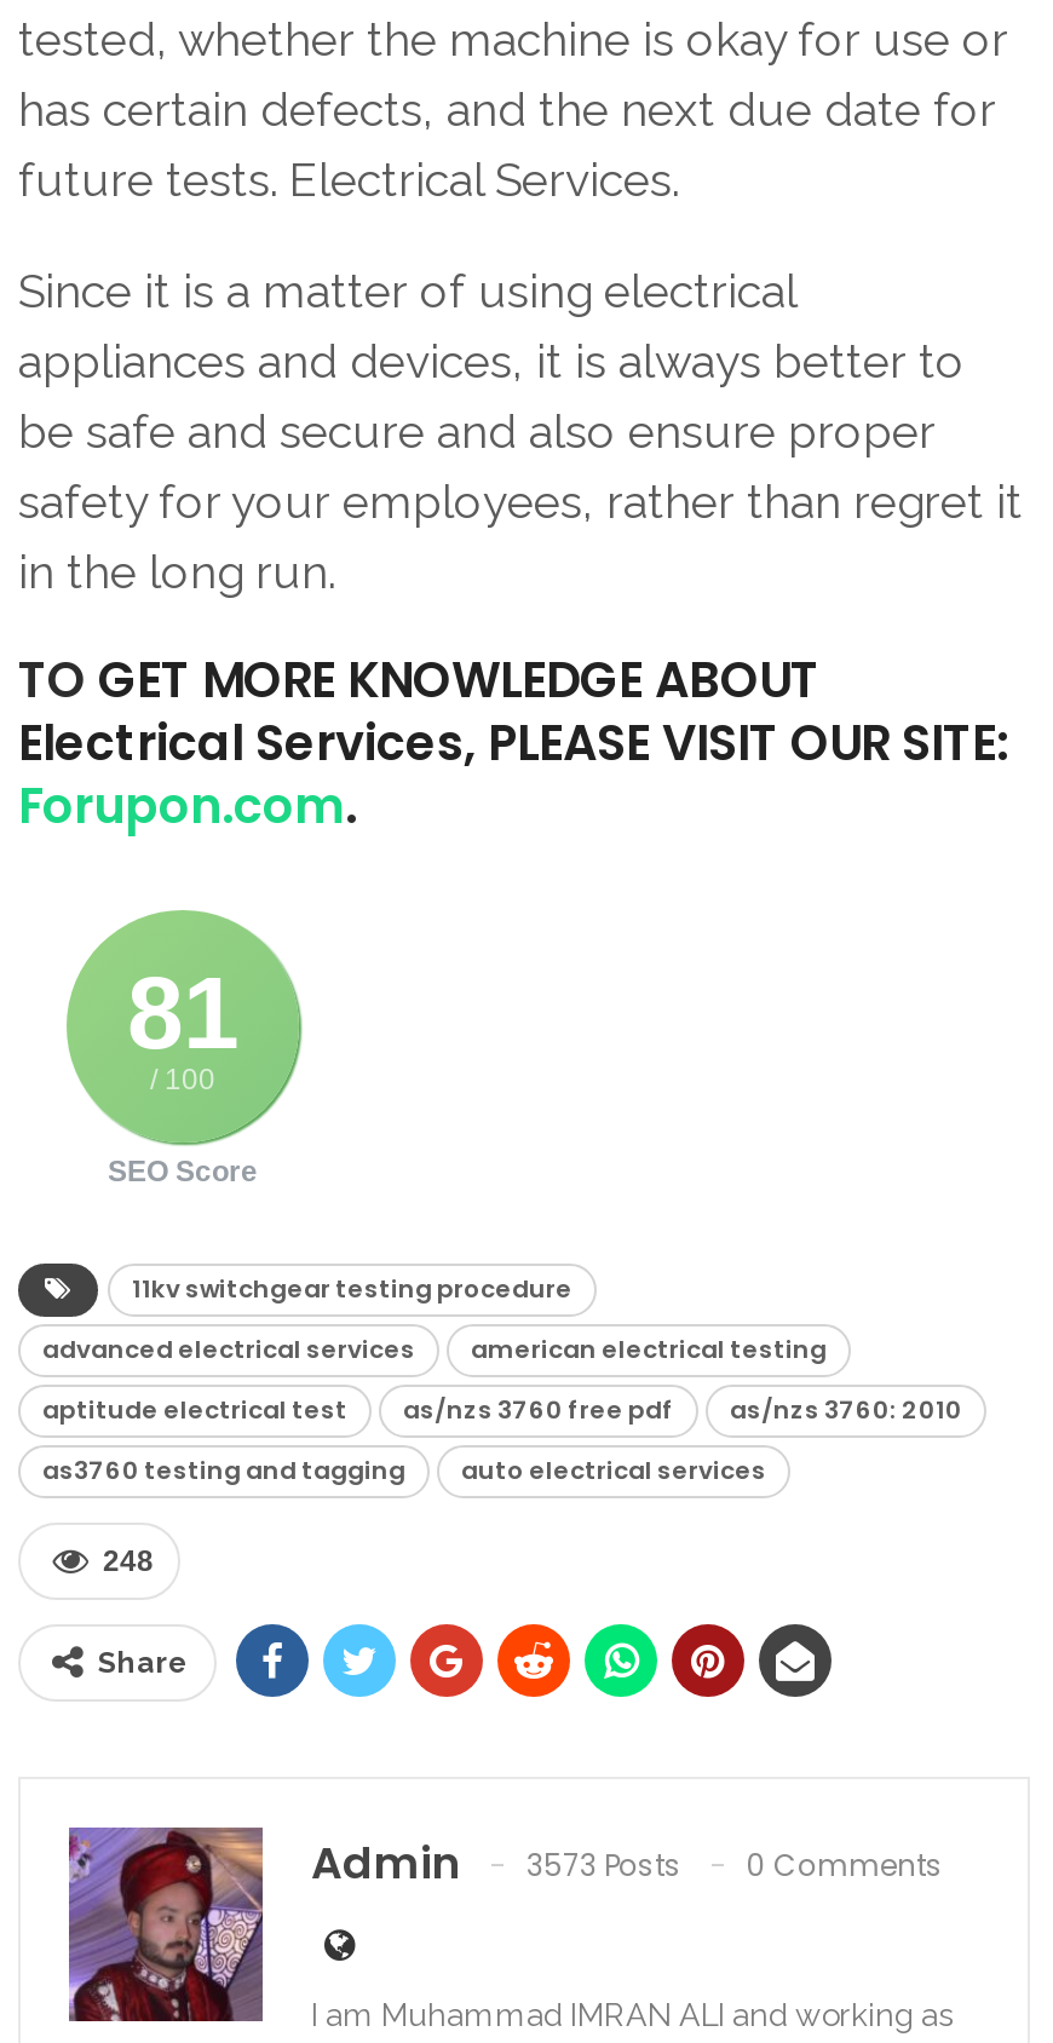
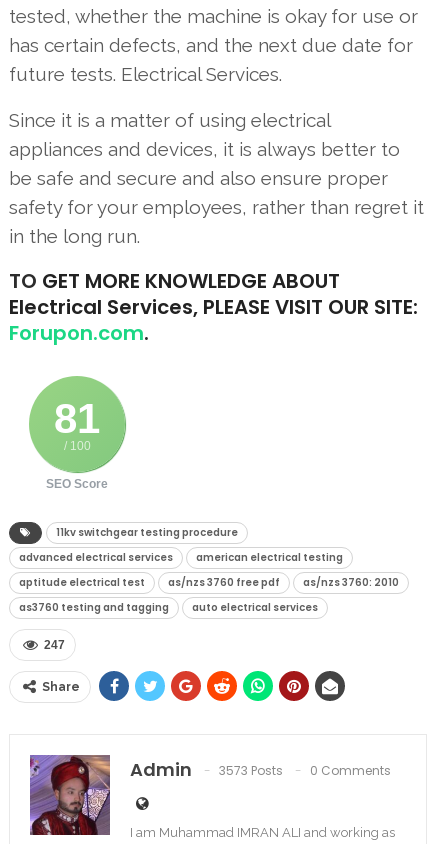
[103,1544,154,1578] 248 -> [44,638,65,652] 247

